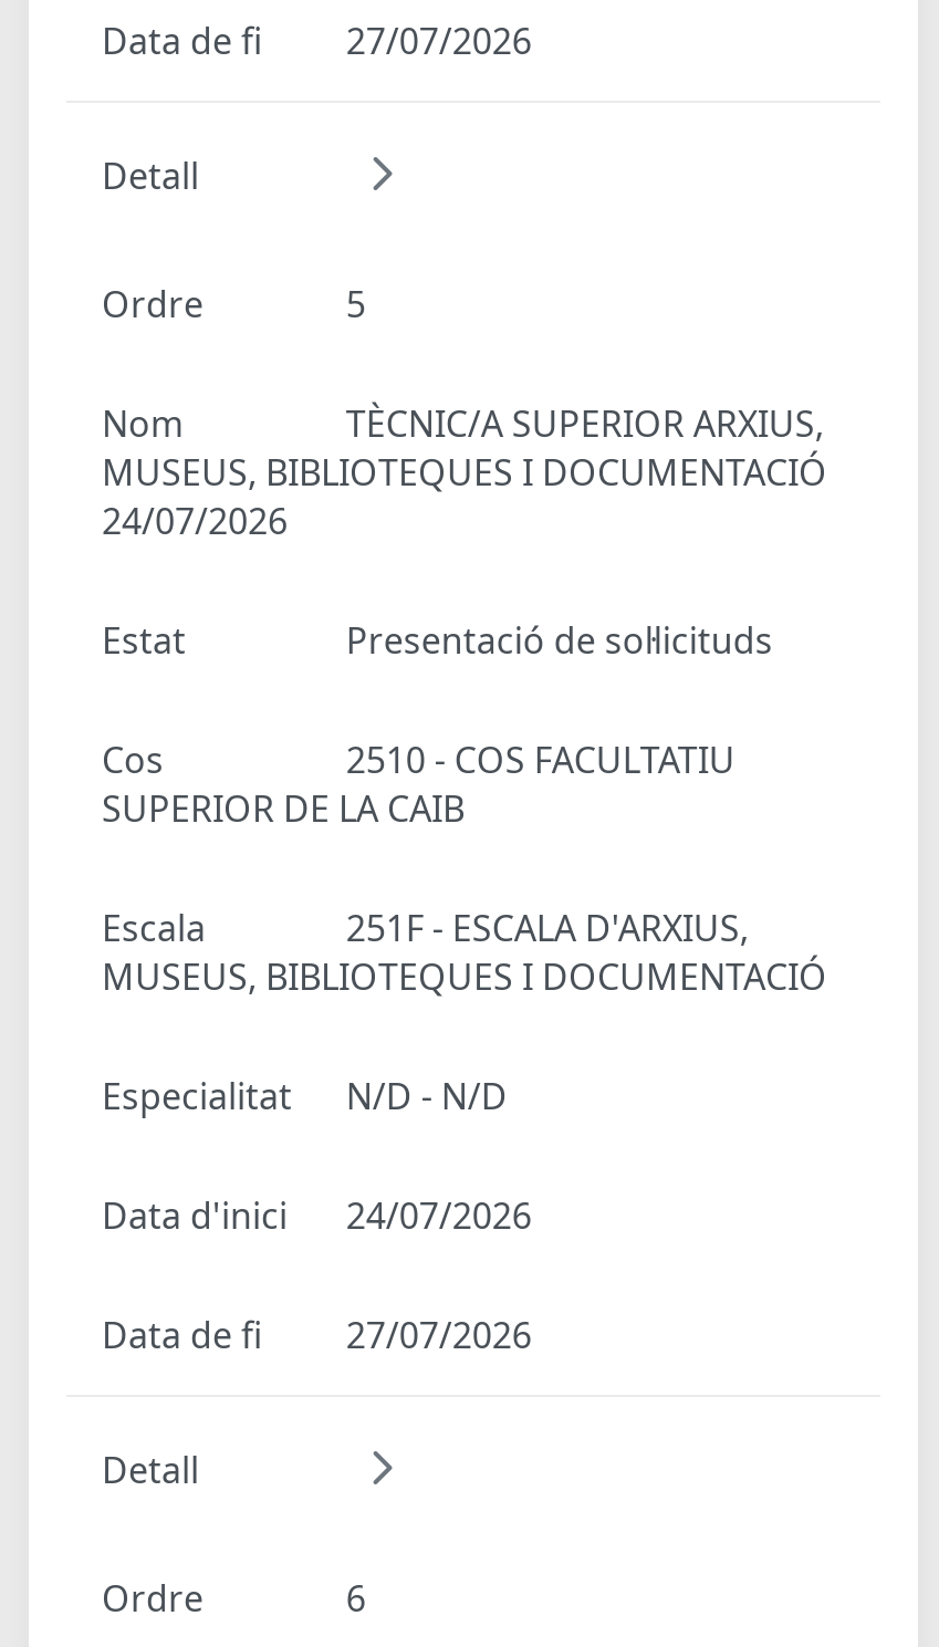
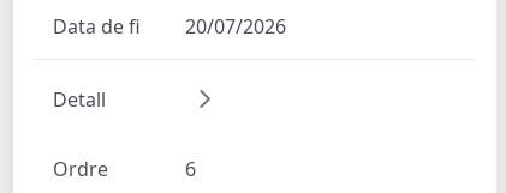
[102,17,827,1359] 27/07/2026 | Detall | Ordre | 5 | Nom | TÈCNIC/A SUPERIOR ARXIUS, | MUSEUS, BIBLIOTEQUES I DOCUMENTACIÓ | 24/07/2026 | Estat | Presentació de sol·licituds | Cos | 2510 - COS FACULTATIU | SUPERIOR DE LA CAIB | Escala | 251F - ESCALA D'ARXIUS, | MUSEUS, BIBLIOTEQUES I DOCUMENTACIÓ | Especialitat | N/D - N/D | Data d'inici | 24/07/2026 | Data de fi | 27/07/2026 -> [186,13,287,40] 20/07/2026

